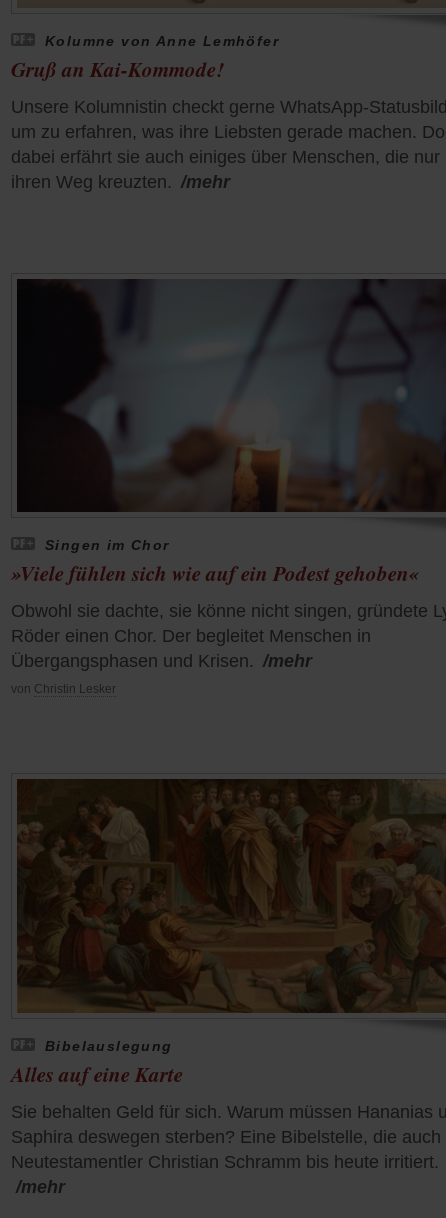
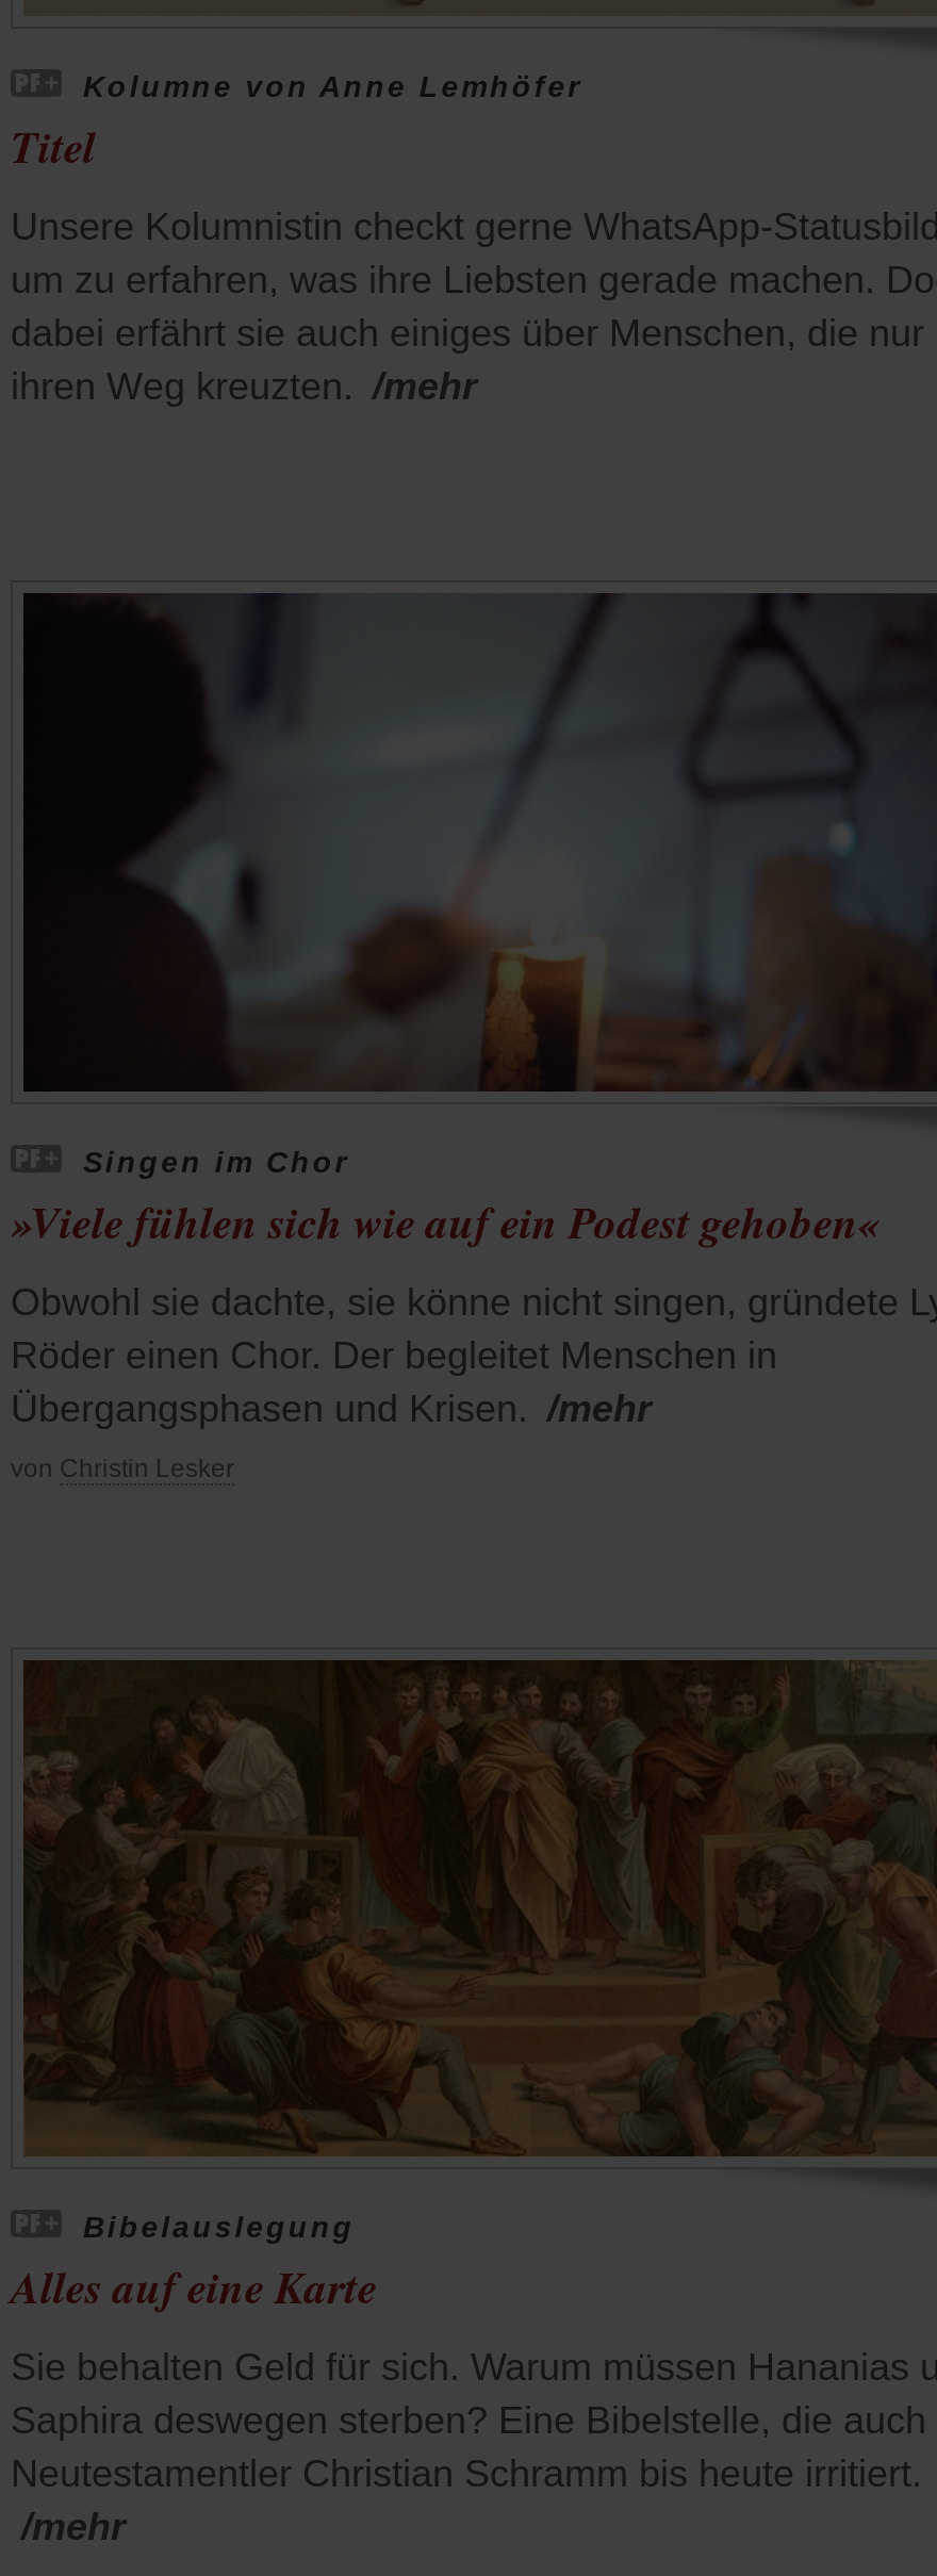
[11,54,224,84] Gruß an Kai-Kommode! -> [11,115,96,178] Titel

